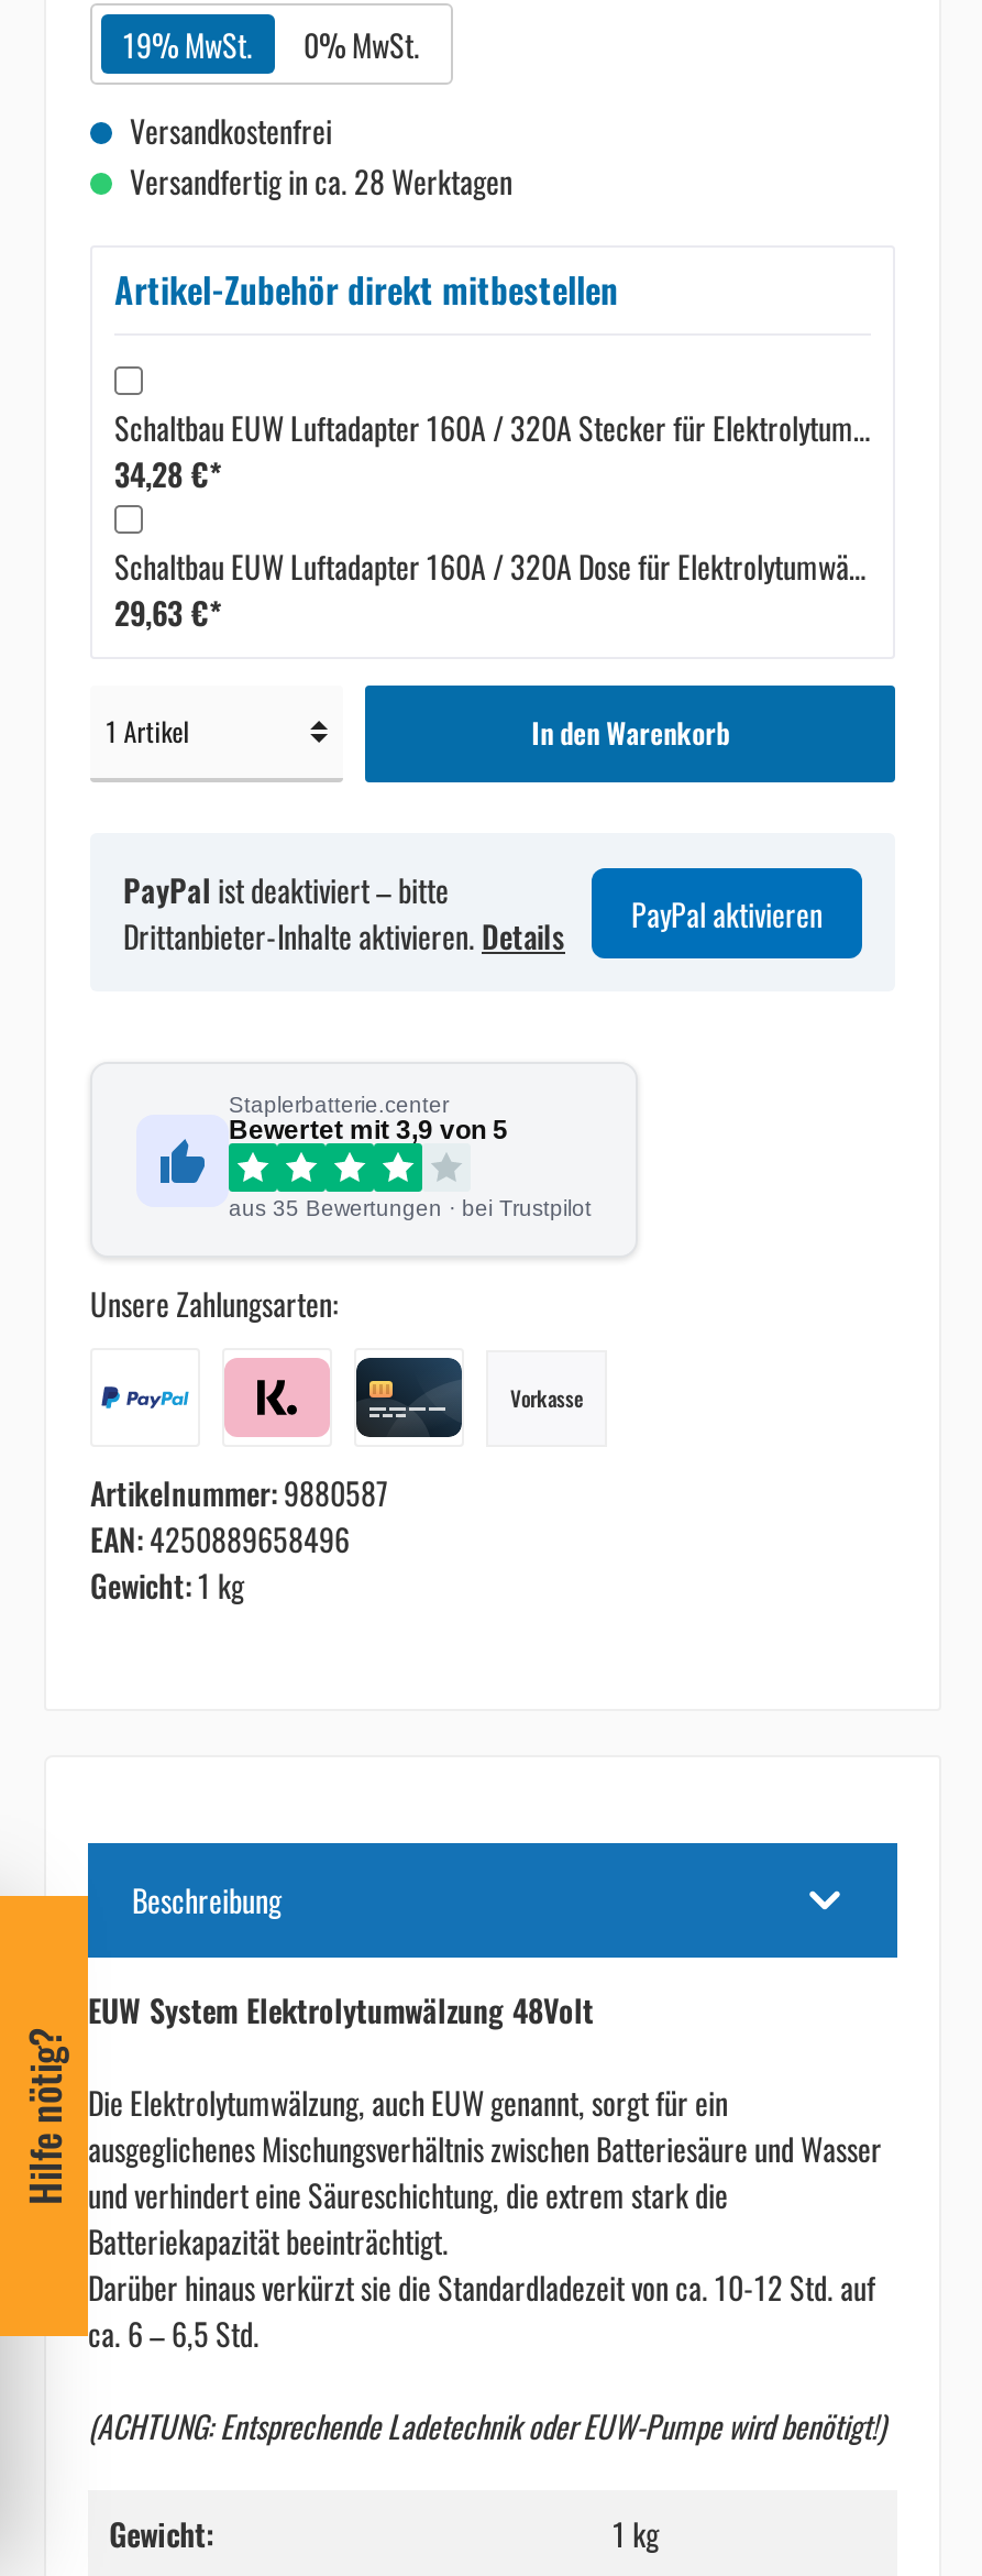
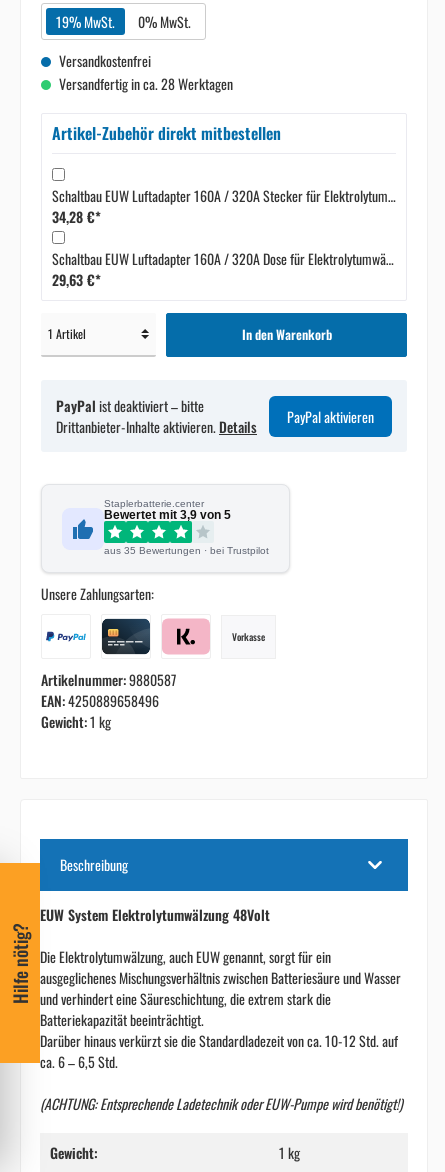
[224,1359,330,1436] [image] -> [101,618,151,655] [image]
[354,1355,464,1440] [image] -> [162,618,210,655] [image]

